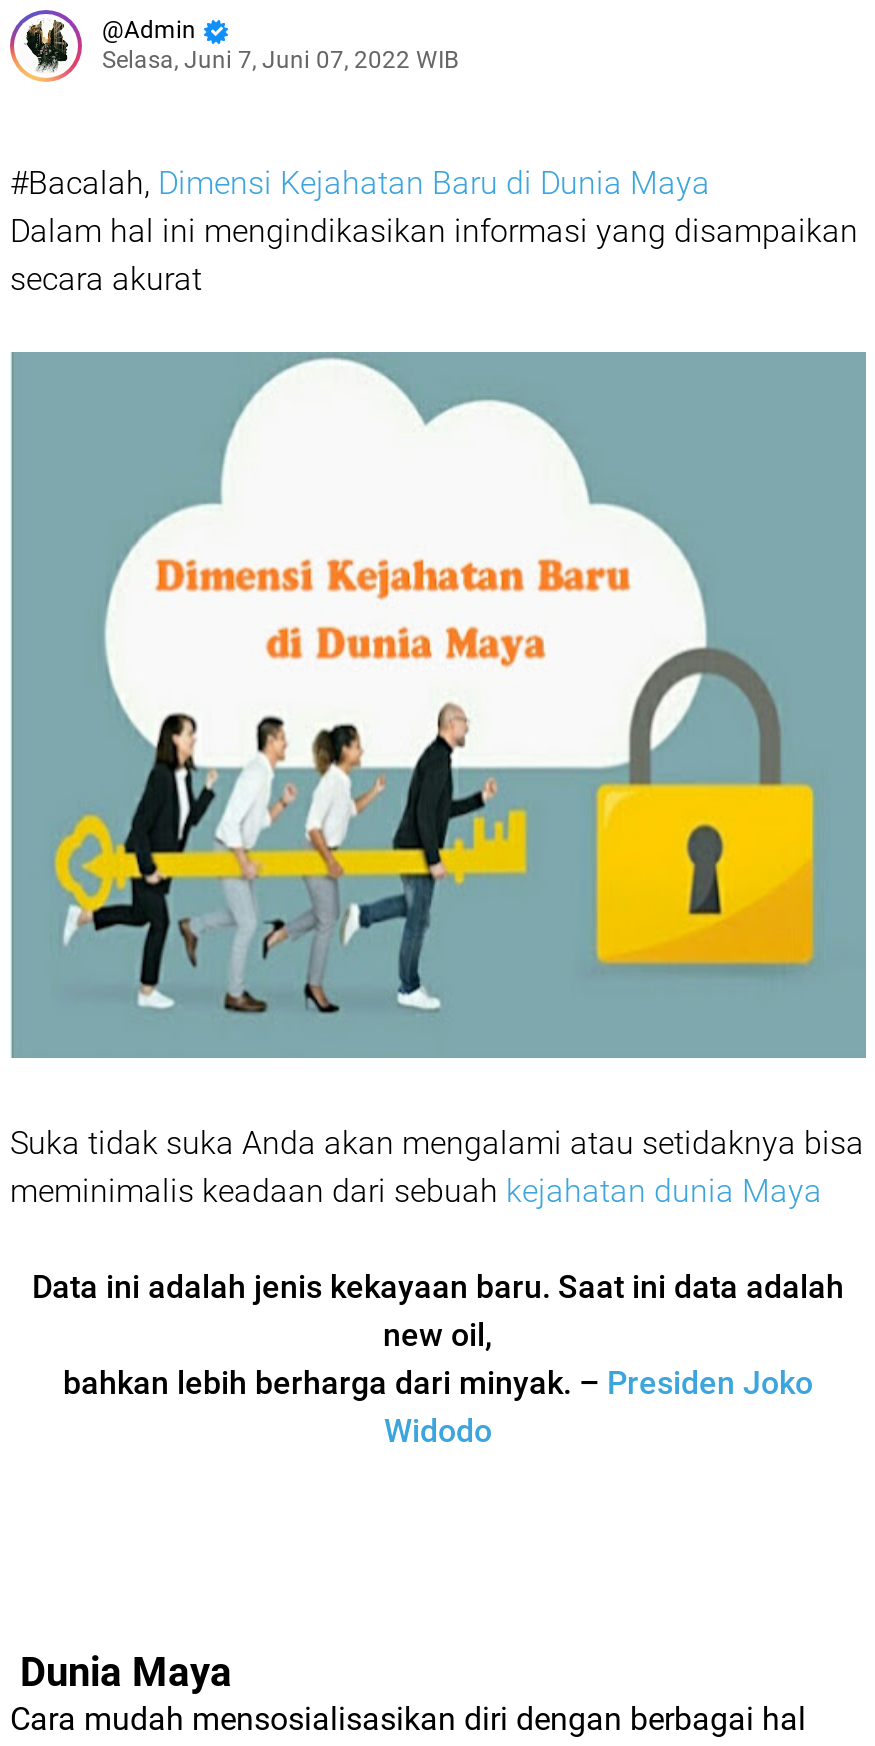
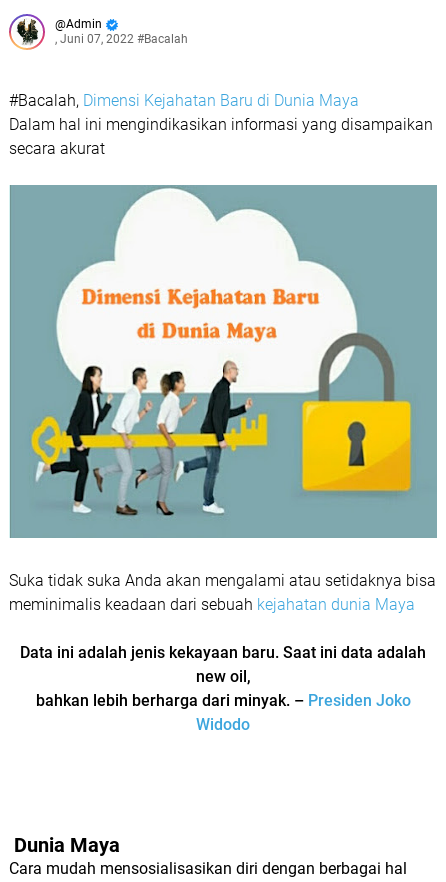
[102,46,458,74] Selasa, Juni 7, Juni 07, 2022 WIB -> [55,32,188,46] , Juni 07, 2022 #Bacalah

